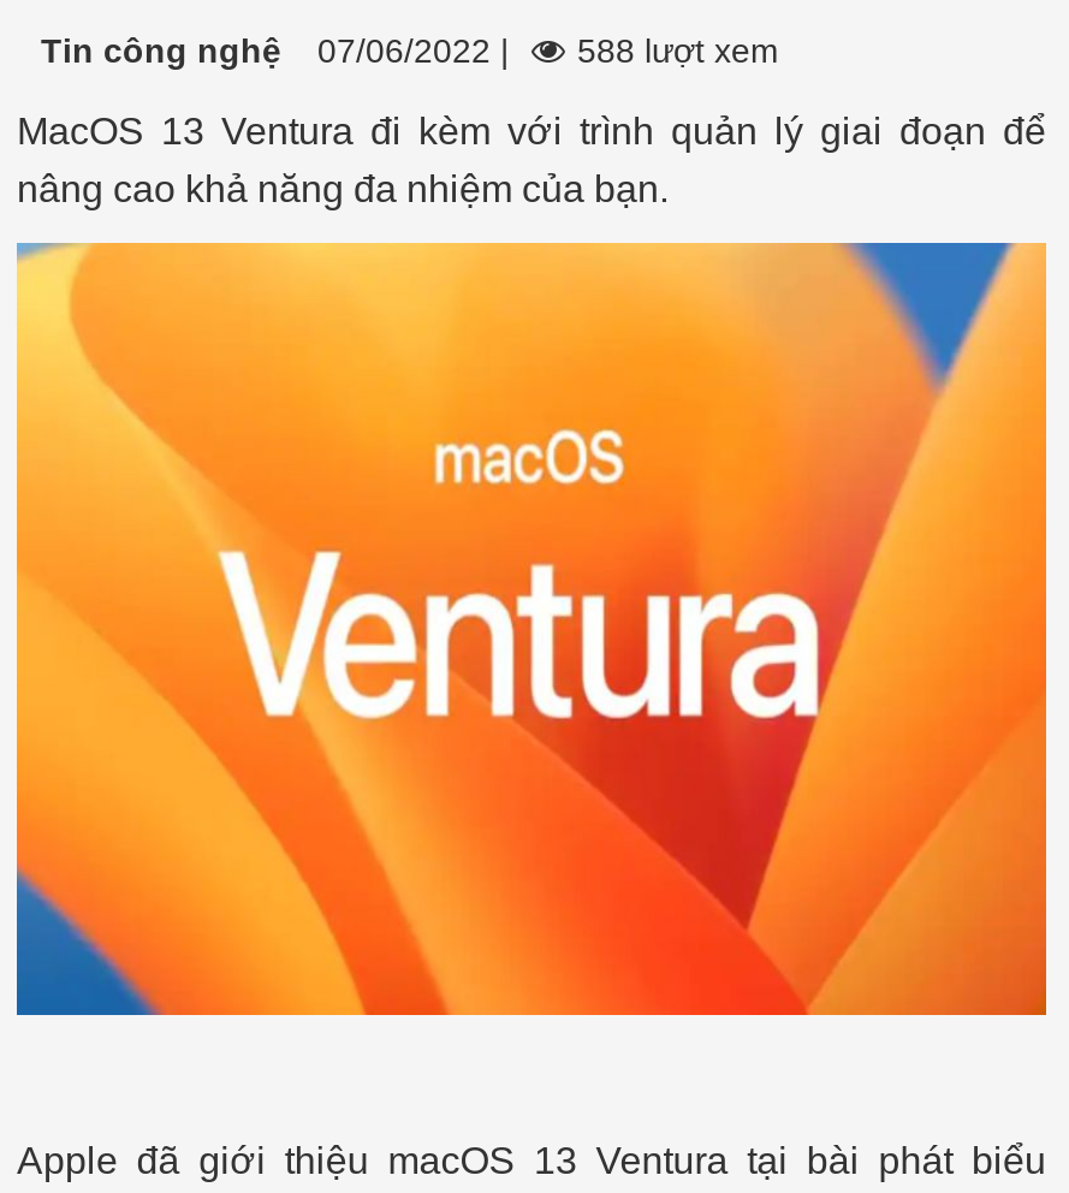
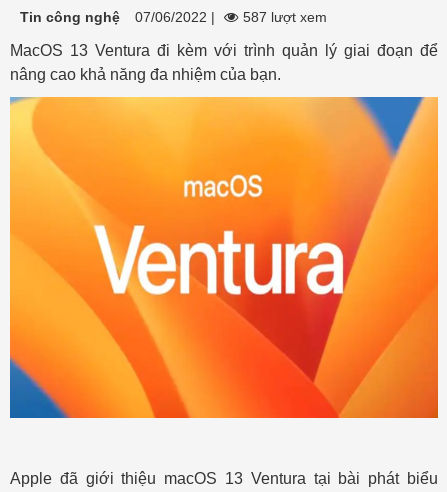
[577,31,779,70] 588 lượt xem -> [243,9,327,25] 587 lượt xem

